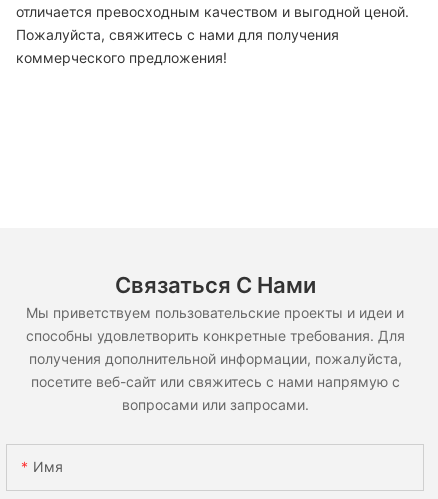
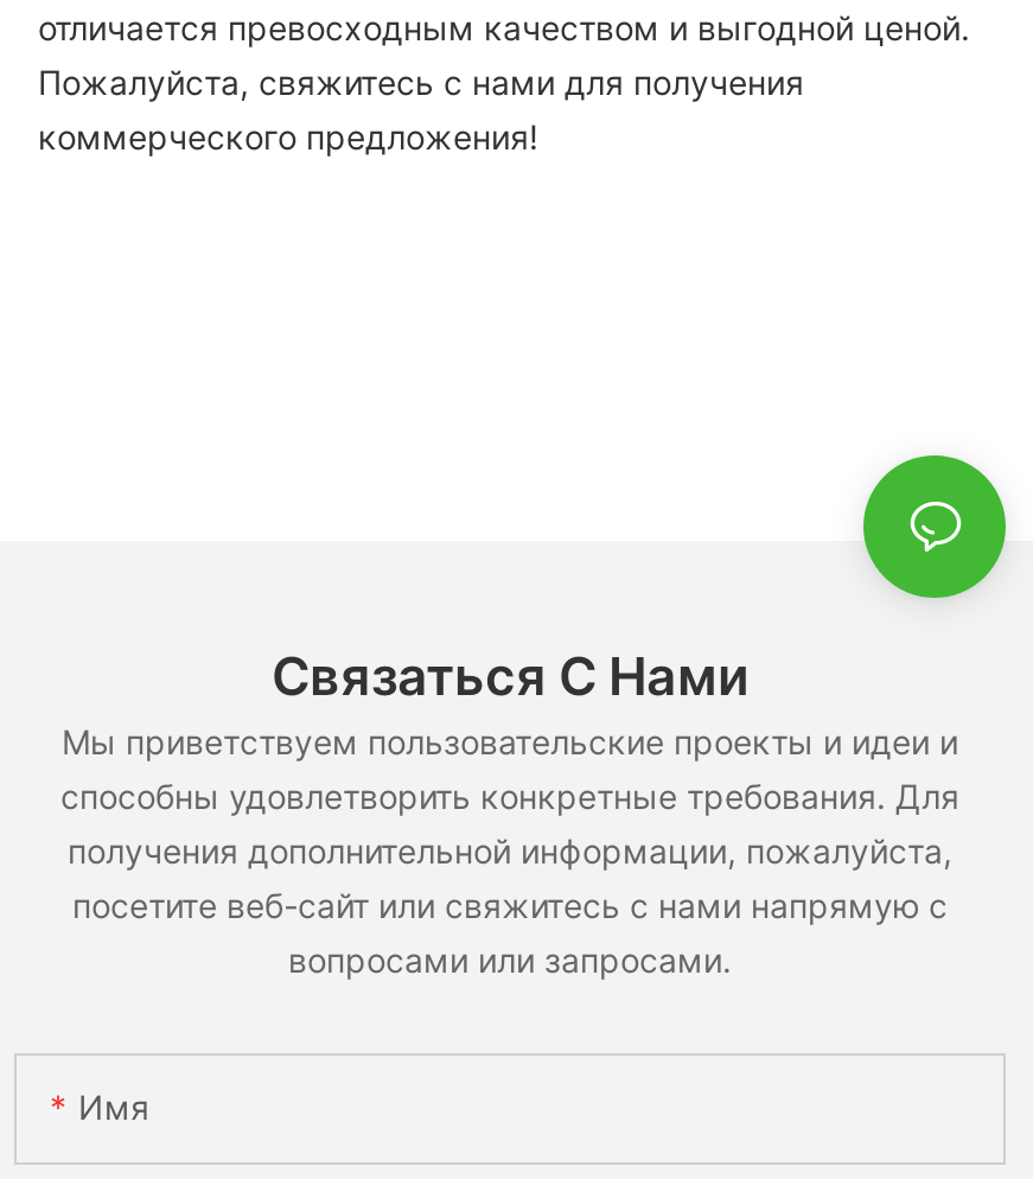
none -> [859,453,1010,603] [image]

